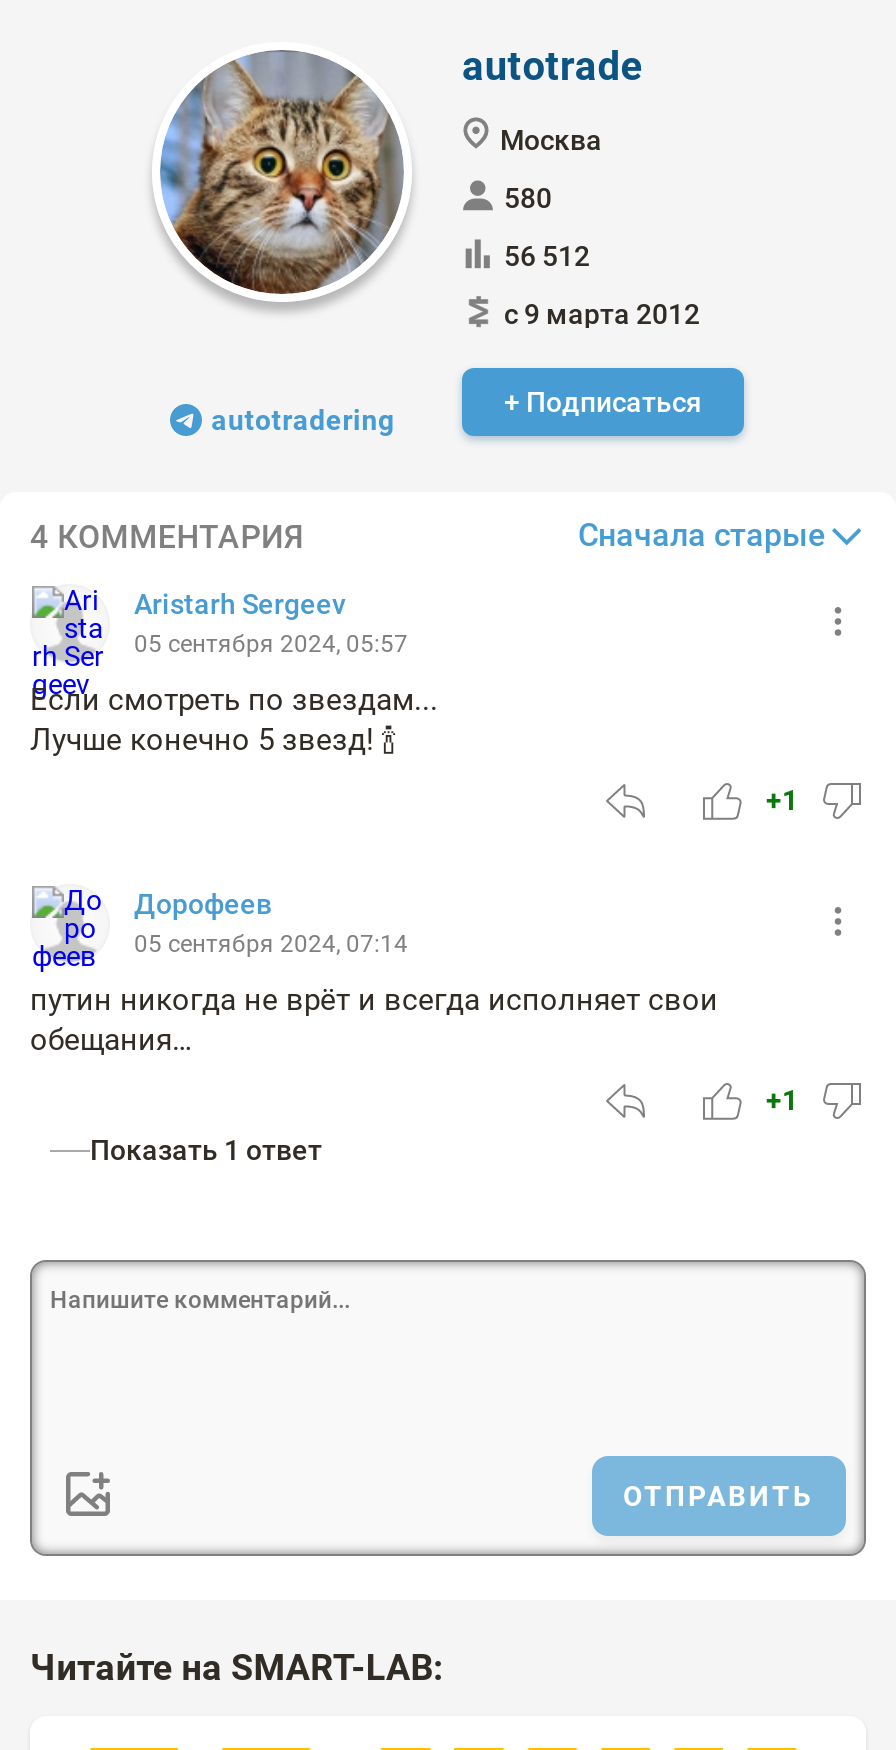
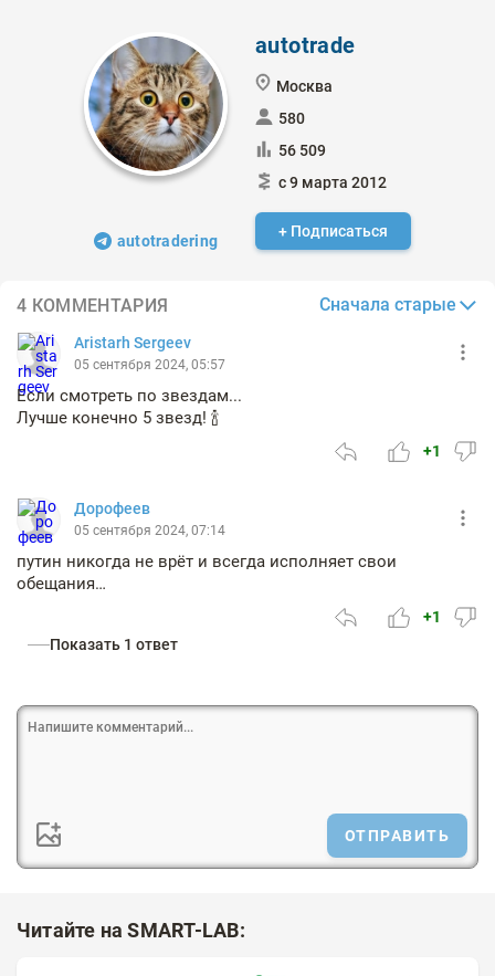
[504,240,590,272] 56 512 -> [278,141,326,159] 56 509

